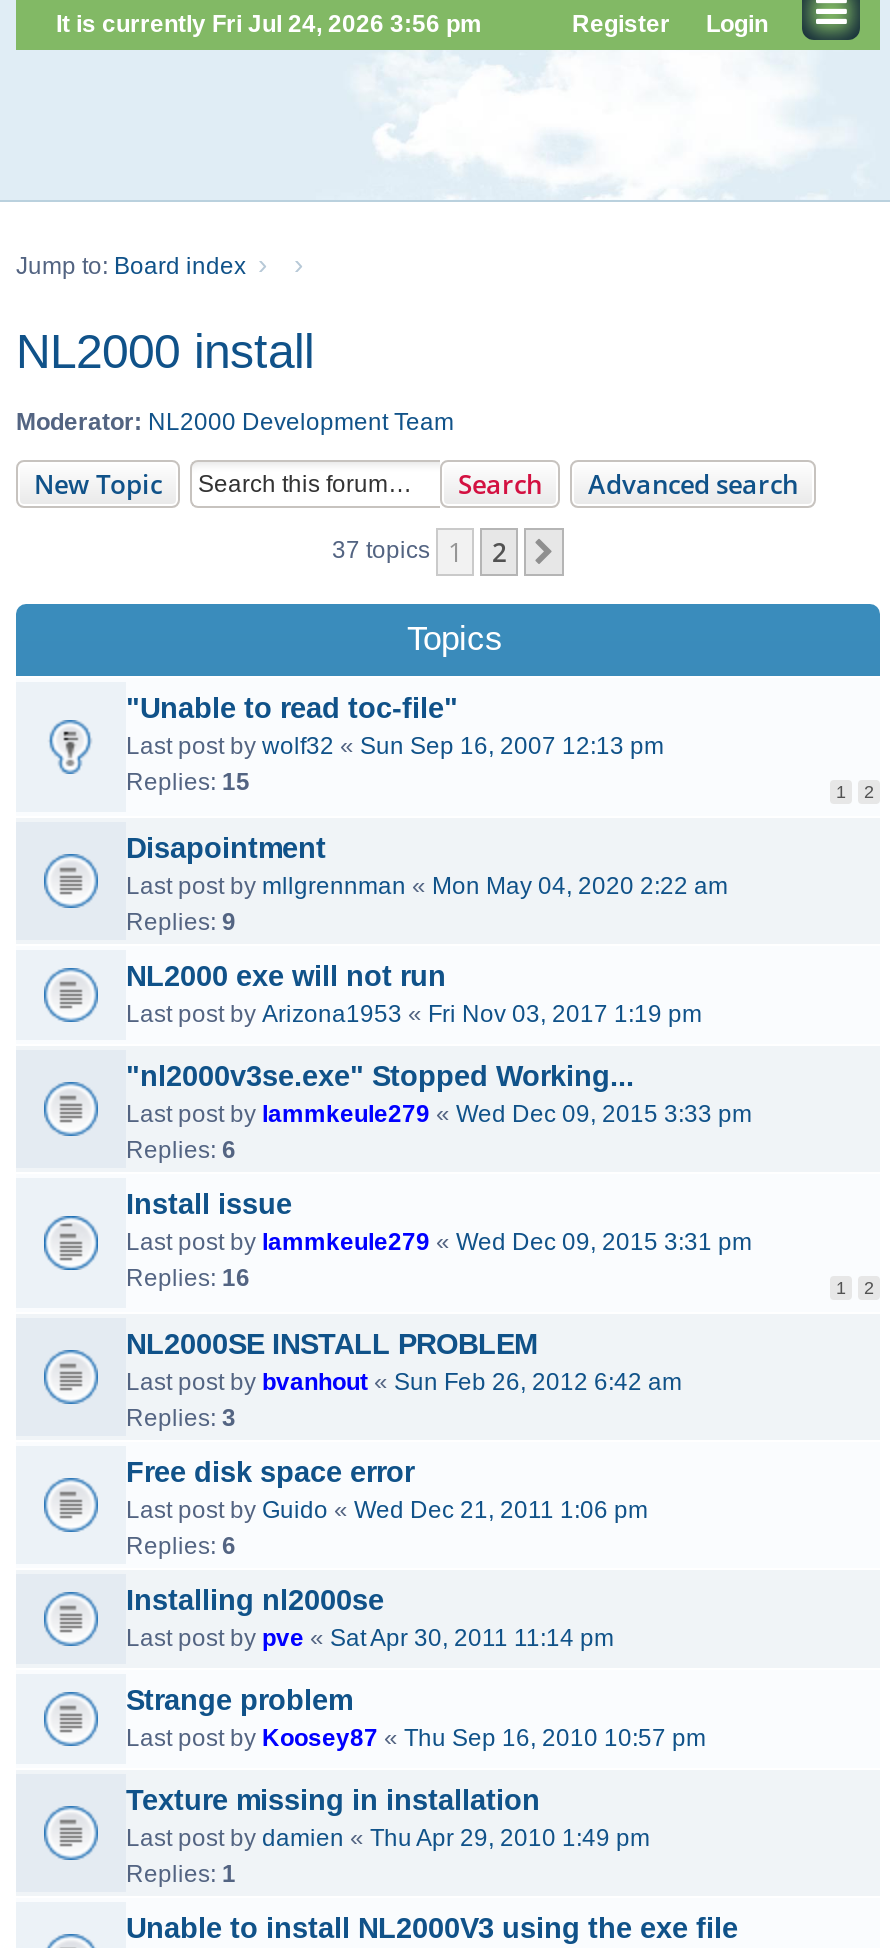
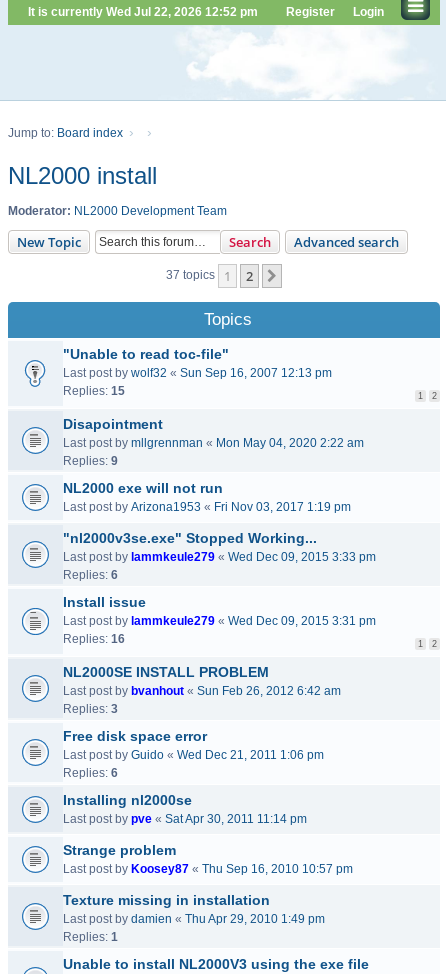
[56,10,482,38] It is currently Fri Jul 24, 2026 3:56 pm -> [28,5,258,19] It is currently Wed Jul 22, 2026 12:52 pm

